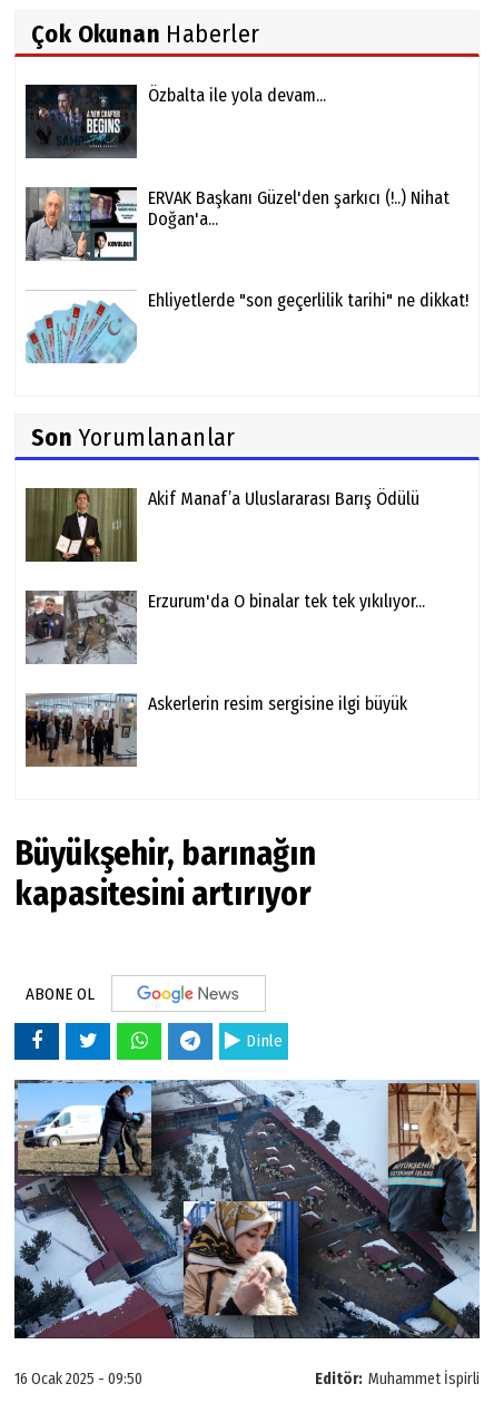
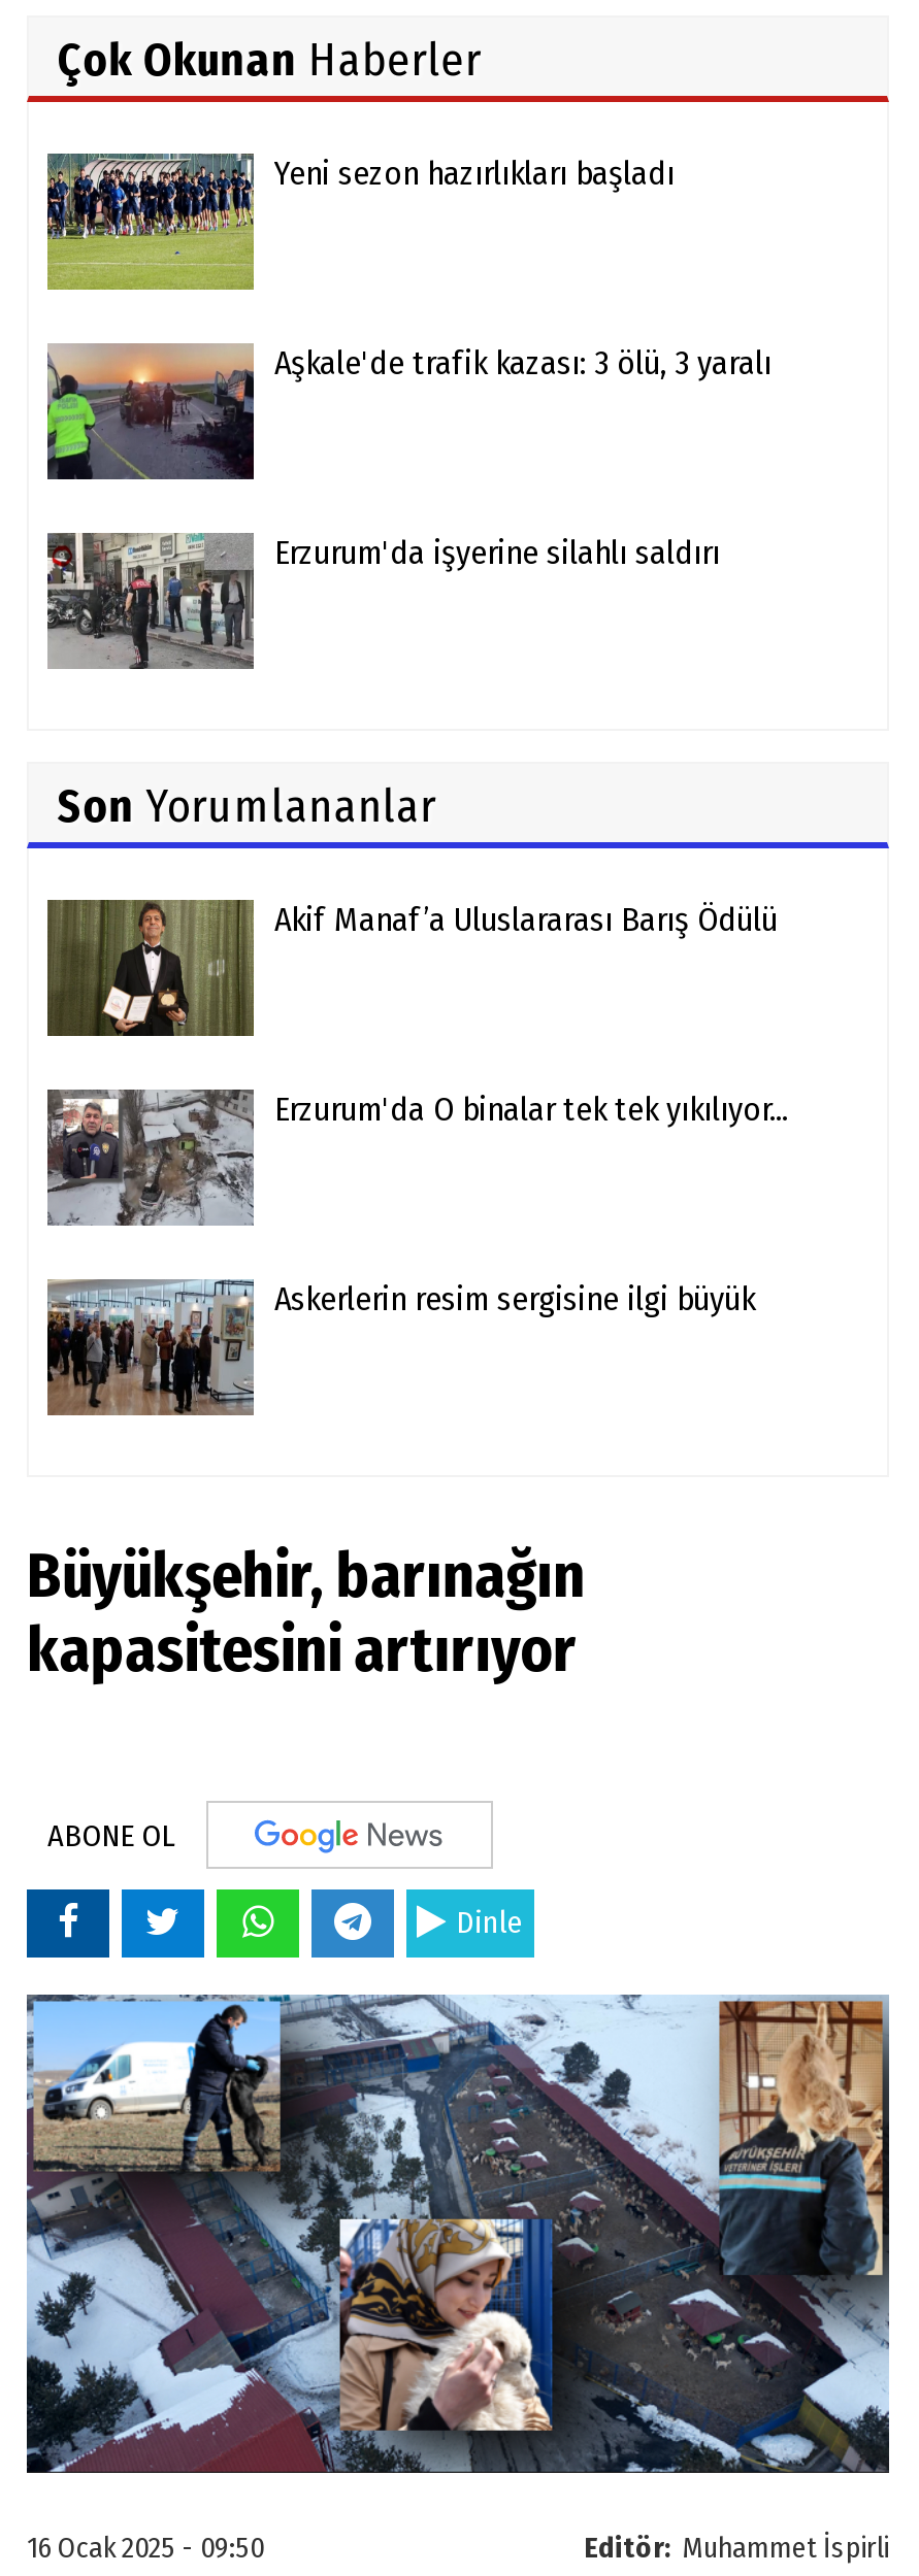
[24,84,326,159] [image] | Özbalta ile yola devam... -> [45,152,675,292] [image] | Yeni sezon hazırlıkları başladı
[24,186,449,261] [image] | ERVAK Başkanı Güzel'den şarkıcı (!..) Nihat | Doğan'a... -> [45,343,772,481] [image] | Aşkale'de trafik kazası: 3 ölü, 3 yaralı
[26,290,468,363] [image] | Ehliyetlerde "son geçerlilik tarihi" ne dikkat! -> [45,531,720,671] [image] | Erzurum'da işyerine silahlı saldırı

